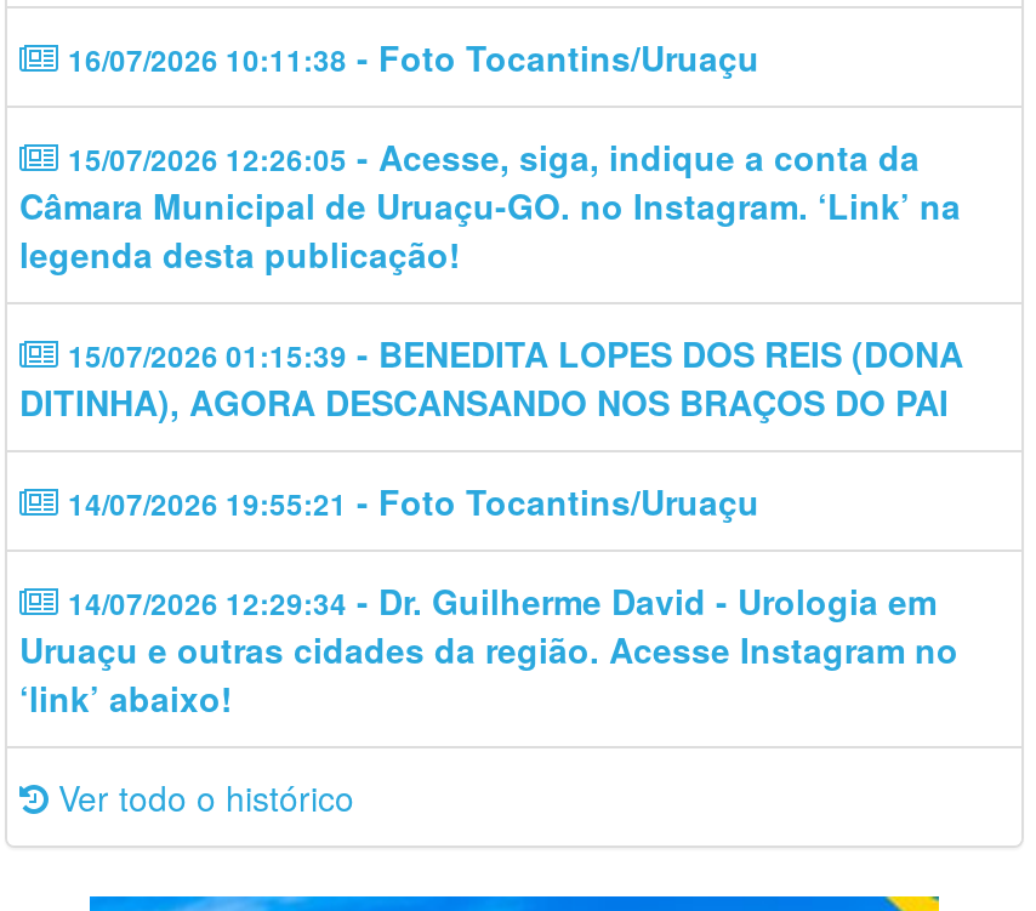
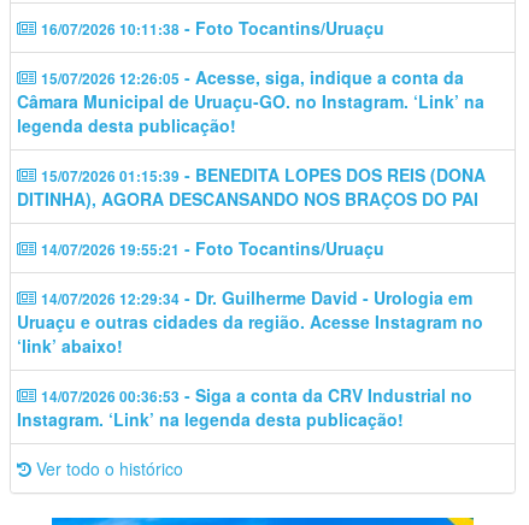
none -> [17,383,472,431] 14/07/2026 00:36:53 - Siga a conta da CRV Industrial no | Instagram. ‘Link’ na legenda desta publicação!

